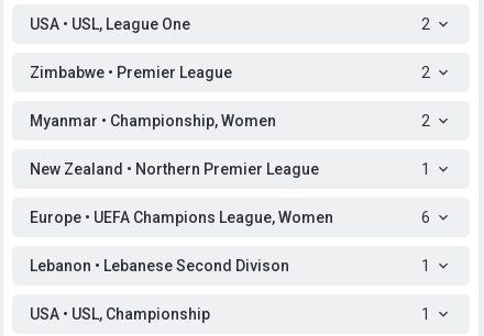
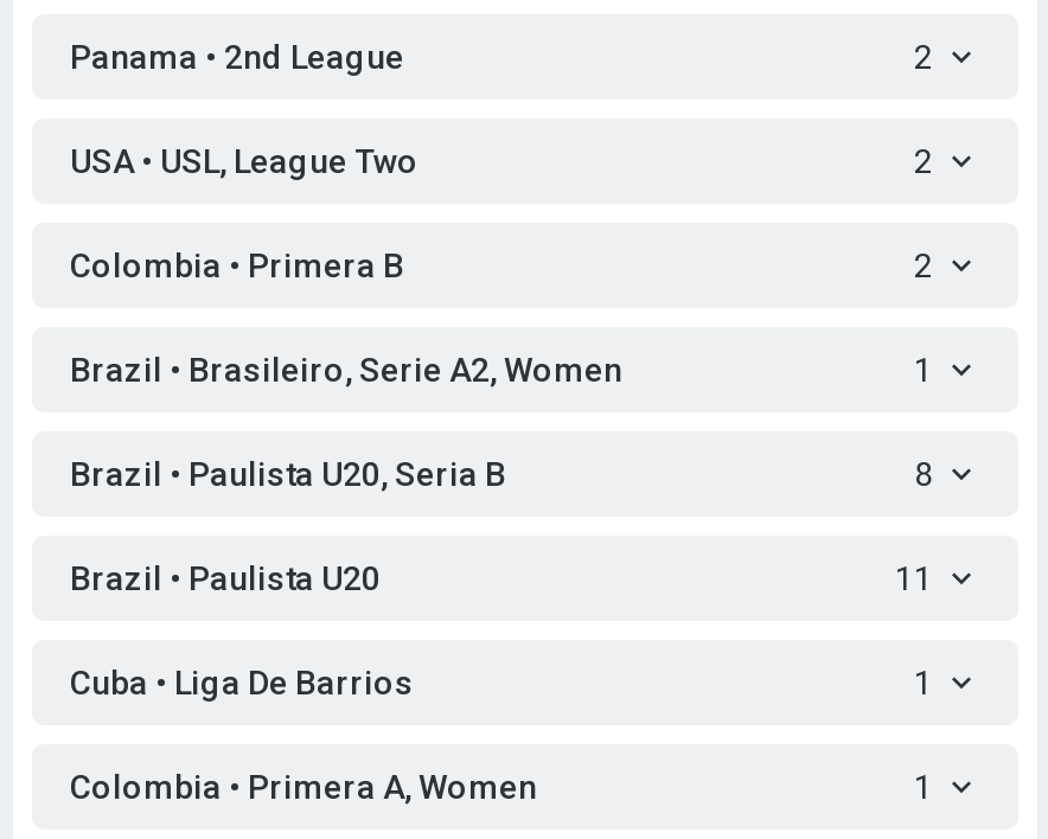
[30,15,190,33] USA • USL, League One -> [70,38,404,76] Panama • 2nd League
[30,64,232,81] Zimbabwe • Premier League -> [70,142,418,180] USA • USL, League Two
[30,112,276,130] Myanmar • Championship, Women -> [70,246,404,284] Colombia • Primera B
[30,160,319,178] New Zealand • Northern Premier League -> [70,351,622,389] Brazil • Brasileiro, Serie A2, Women
[30,209,430,275] Europe • UEFA Champions League, Women | 6 | Lebanon • Lebanese Second Divison -> [70,455,933,702] Brazil • Paulista U20, Seria B | 8 | Brazil • Paulista U20 | 11 | Cuba • Liga De Barrios
[30,305,210,323] USA • USL, Championship -> [70,768,537,806] Colombia • Primera A, Women

